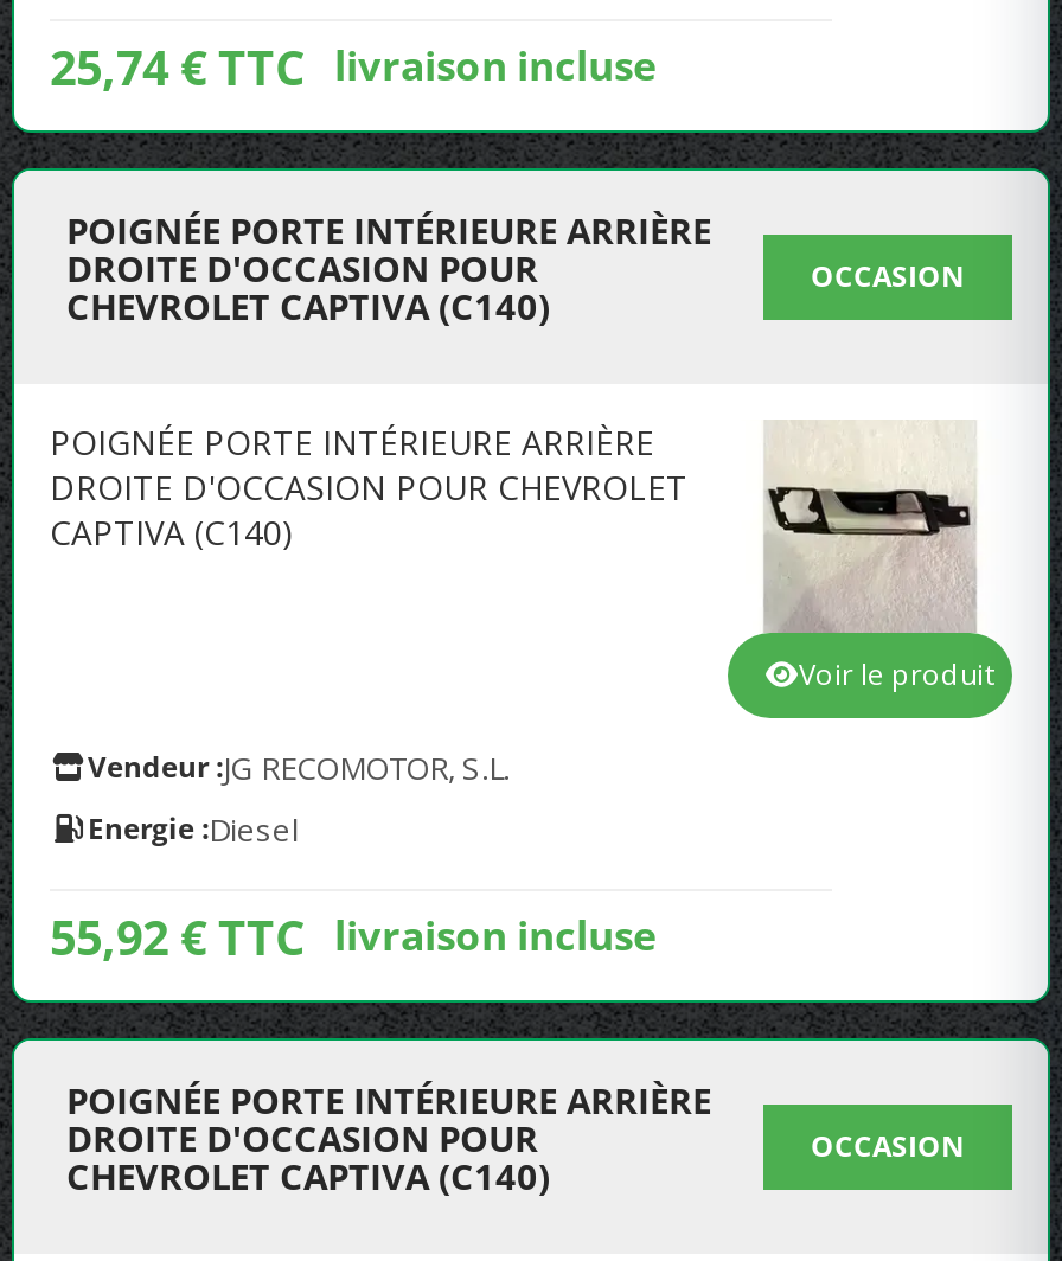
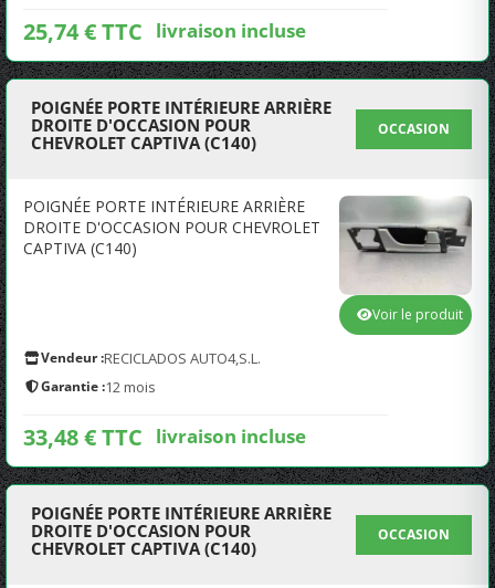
[728,420,1012,633] [image] -> [338,196,473,295] [image]
[88,747,510,851] Vendeur : JG RECOMOTOR, S.L. | Energie : Diesel -> [41,348,261,397] Vendeur : RECICLADOS AUTO4,S.L. | Garantie : 12 mois
[50,905,657,969] 55,92 € TTC livraison incluse -> [23,422,306,452] 33,48 € TTC livraison incluse

